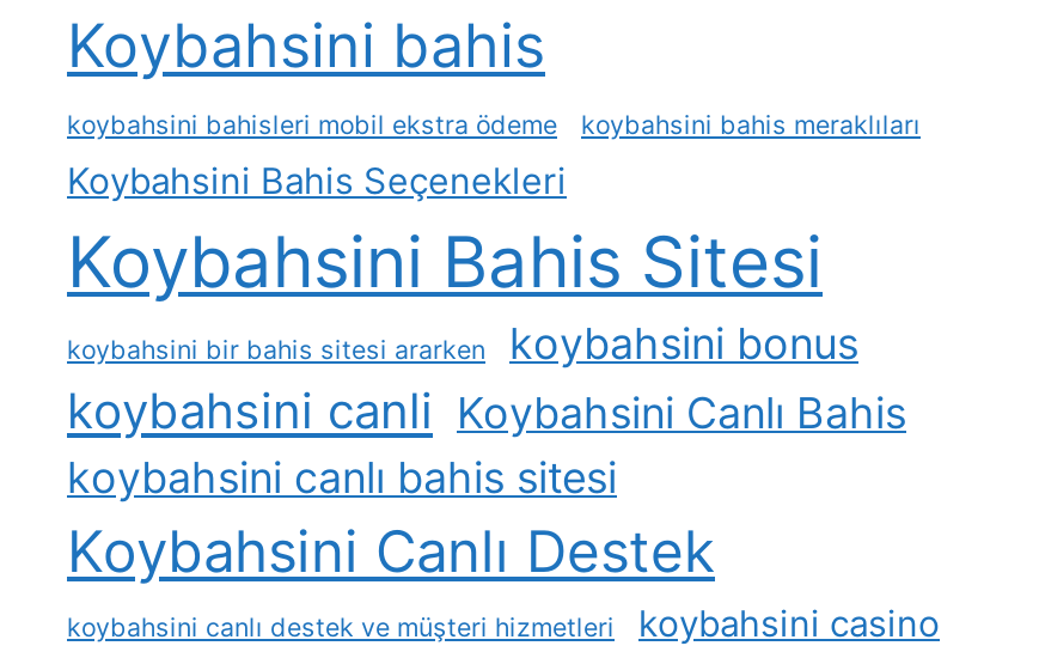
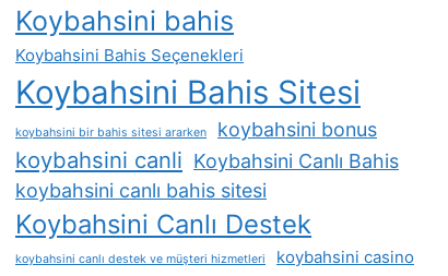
[67,110,921,141] koybahsini bahisleri mobil ekstra ödeme | koybahsini bahis meraklıları -> none

